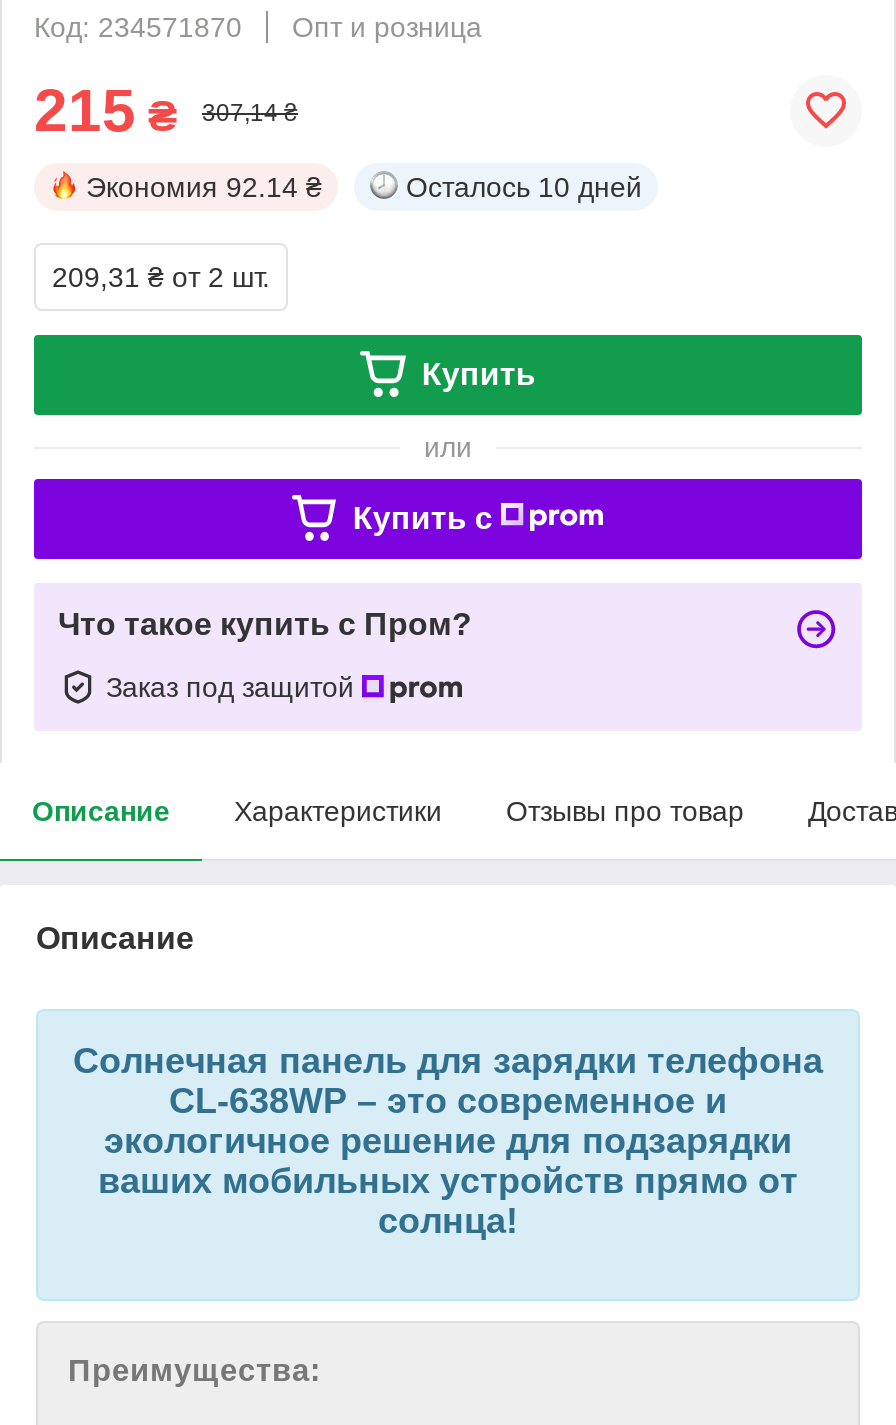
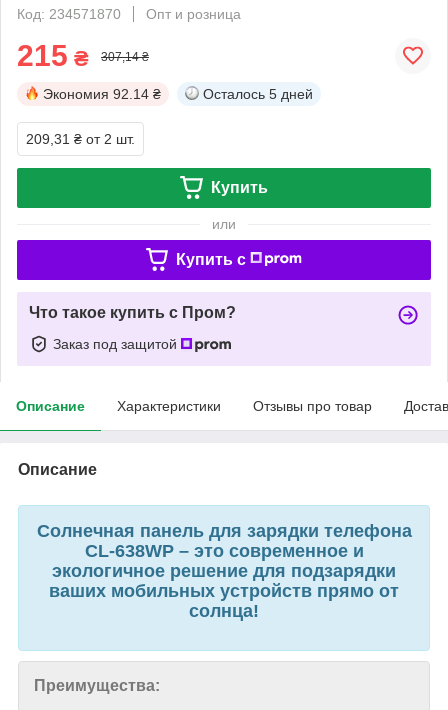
[406,171,642,203] Осталось 10 дней -> [203,86,313,102] Осталось 5 дней

